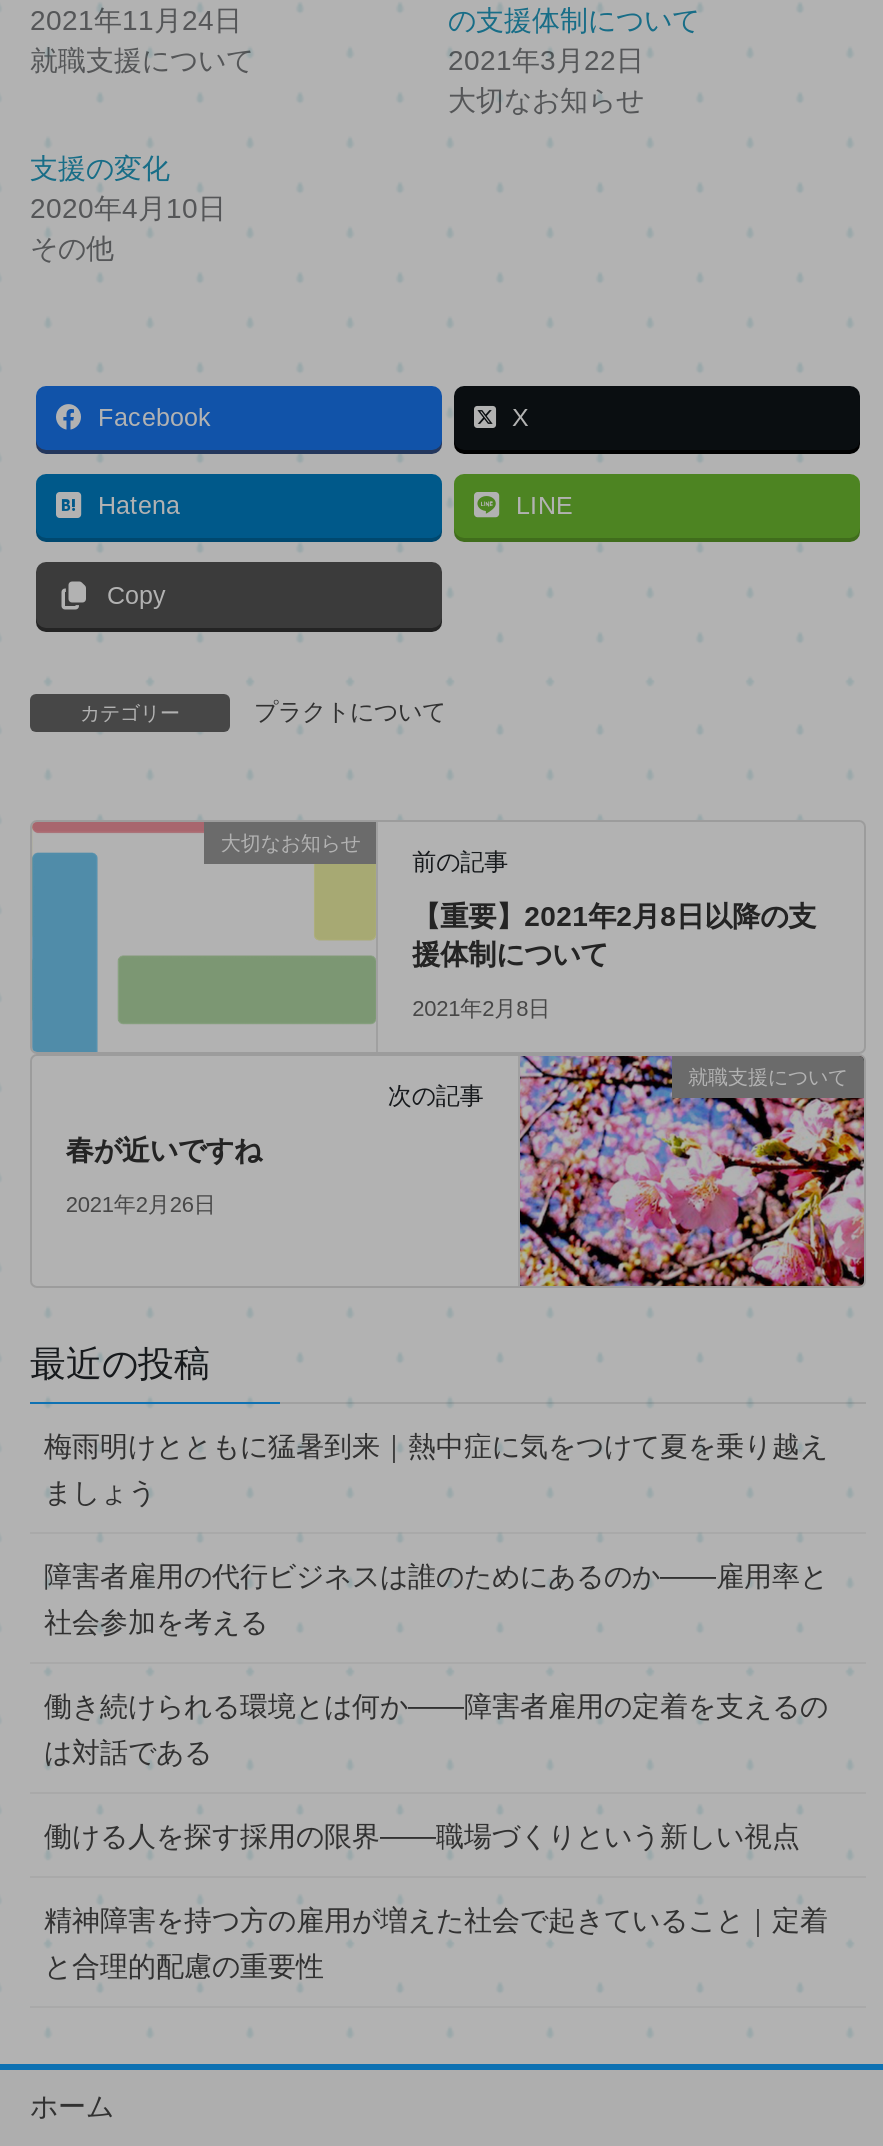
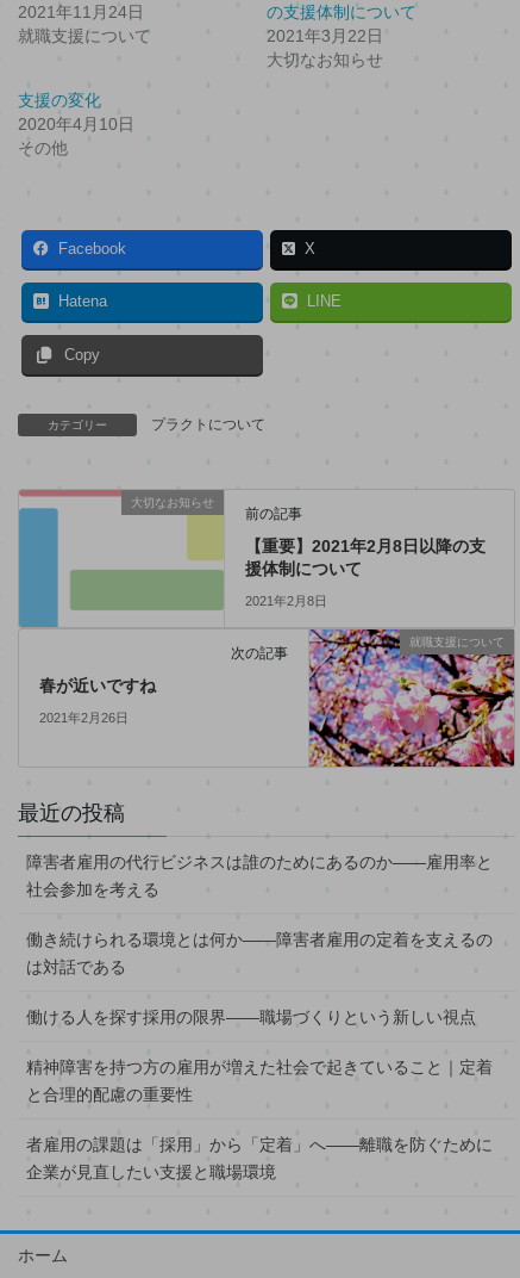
[44,1430,828,1508] 梅雨明けとともに猛暑到来｜熱中症に気をつけて夏を乗り越え | ましょう -> none
moved [44,1560,828,1982] -> [26,852,493,1104]: 障害者雇用の代行ビジネスは誰のためにあるのか――雇用率と | 社会参加を考える | 働き続けられる環境とは何か――障害者雇用の定着を支えるの | は対話である | 働ける人を探す採用の限界――職場づくりという新しい視点 | 精神障害を持つ方の雇用が増えた社会で起きていること｜定着 | と合理的配慮の重要性
none -> [26,1135,493,1181] 者雇用の課題は「採用」から「定着」へ――離職を防ぐために | 企業が見直したい支援と職場環境

